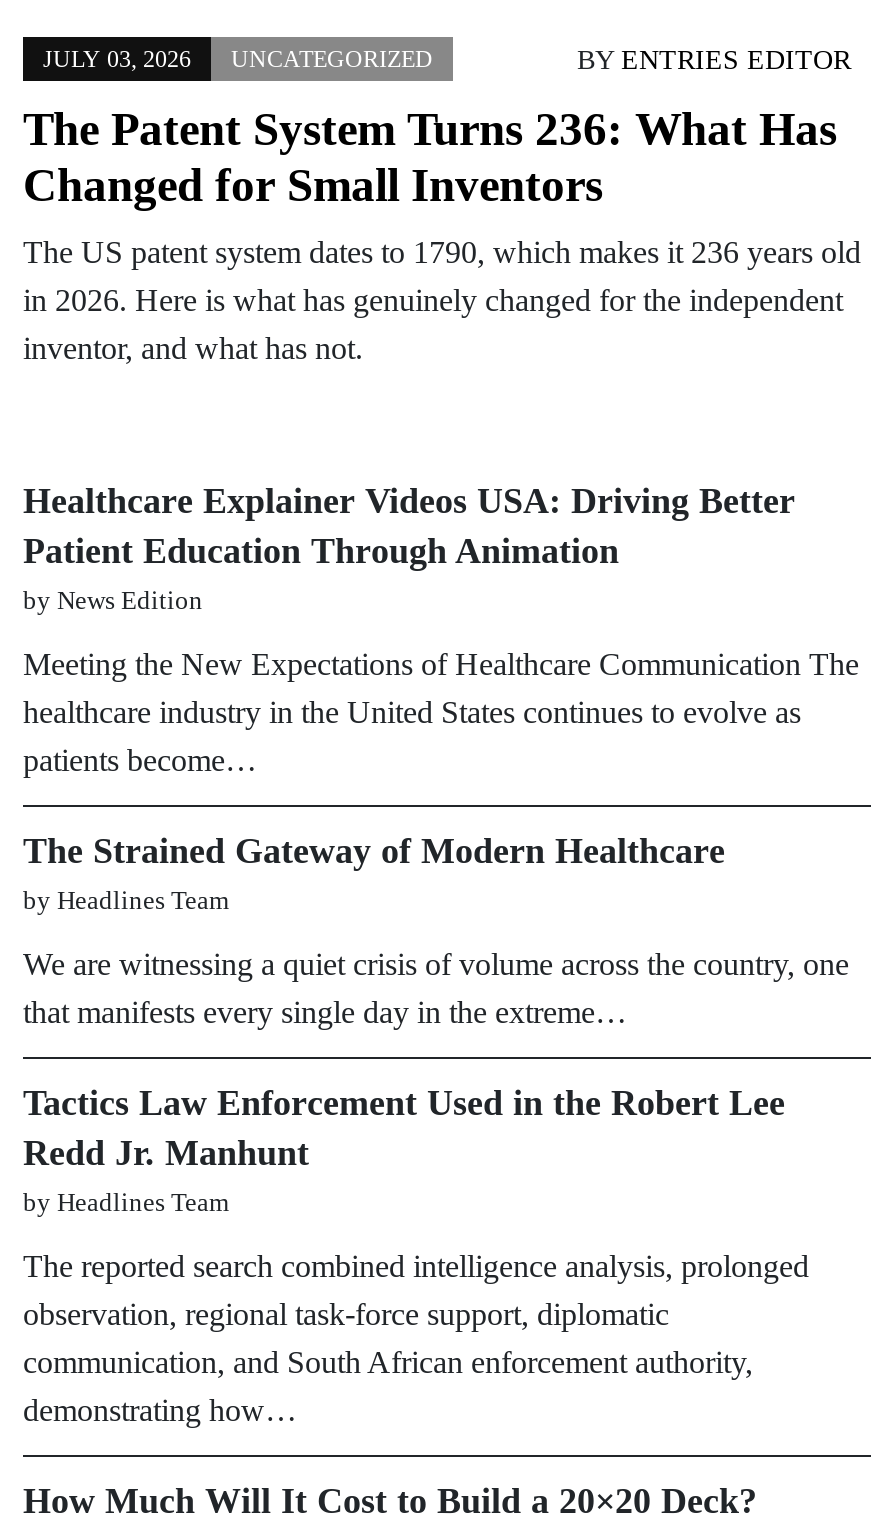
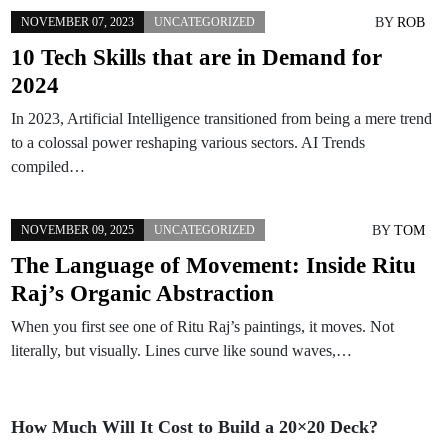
[23,44,861,365] BY ENTRIES EDITOR | The Patent System Turns 236: What Has | Changed for Small Inventors | The US patent system dates to 1790, which makes it 236 years old | in 2026. Here is what has genuinely changed for the independent | inventor, and what has not. -> [11,14,432,175] BY ROB | 10 Tech Skills that are in Demand for | 2024 | In 2023, Artificial Intelligence transitioned from being a mere trend | to a colossal power reshaping various sectors. AI Trends | compiled…
[43,45,433,73] JULY 03, 2026 UNCATEGORIZED -> [21,15,255,29] NOVEMBER 07, 2023 UNCATEGORIZED
[23,481,859,1427] Healthcare Explainer Videos USA: Driving Better | Patient Education Through Animation | by News Edition | Meeting the New Expectations of Healthcare Communication The | healthcare industry in the United States continues to evolve as | patients become… | The Strained Gateway of Modern Healthcare | by Headlines Team | We are witnessing a quiet crisis of volume across the country, one | that manifests every single day in the extreme… | Tactics Law Enforcement Used in the Robert Lee | Redd Jr. Manhunt | by Headlines Team | The reported search combined intelligence analysis, prolonged | observation, regional task-force support, diplomatic | communication, and South African enforcement authority, | demonstrating how… -> [11,222,425,359] NOVEMBER 09, 2025 | UNCATEGORIZED | BY TOM | The Language of Movement: Inside Ritu | Raj’s Organic Abstraction | When you first see one of Ritu Raj’s paintings, it moves. Not | literally, but visually. Lines curve like sound waves,…

